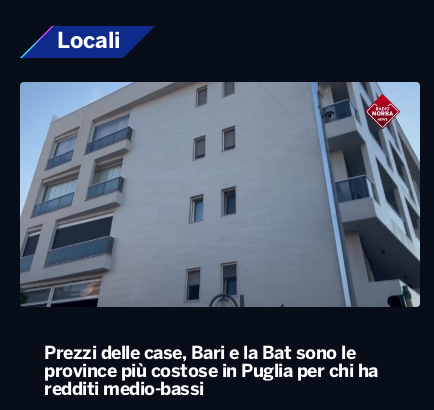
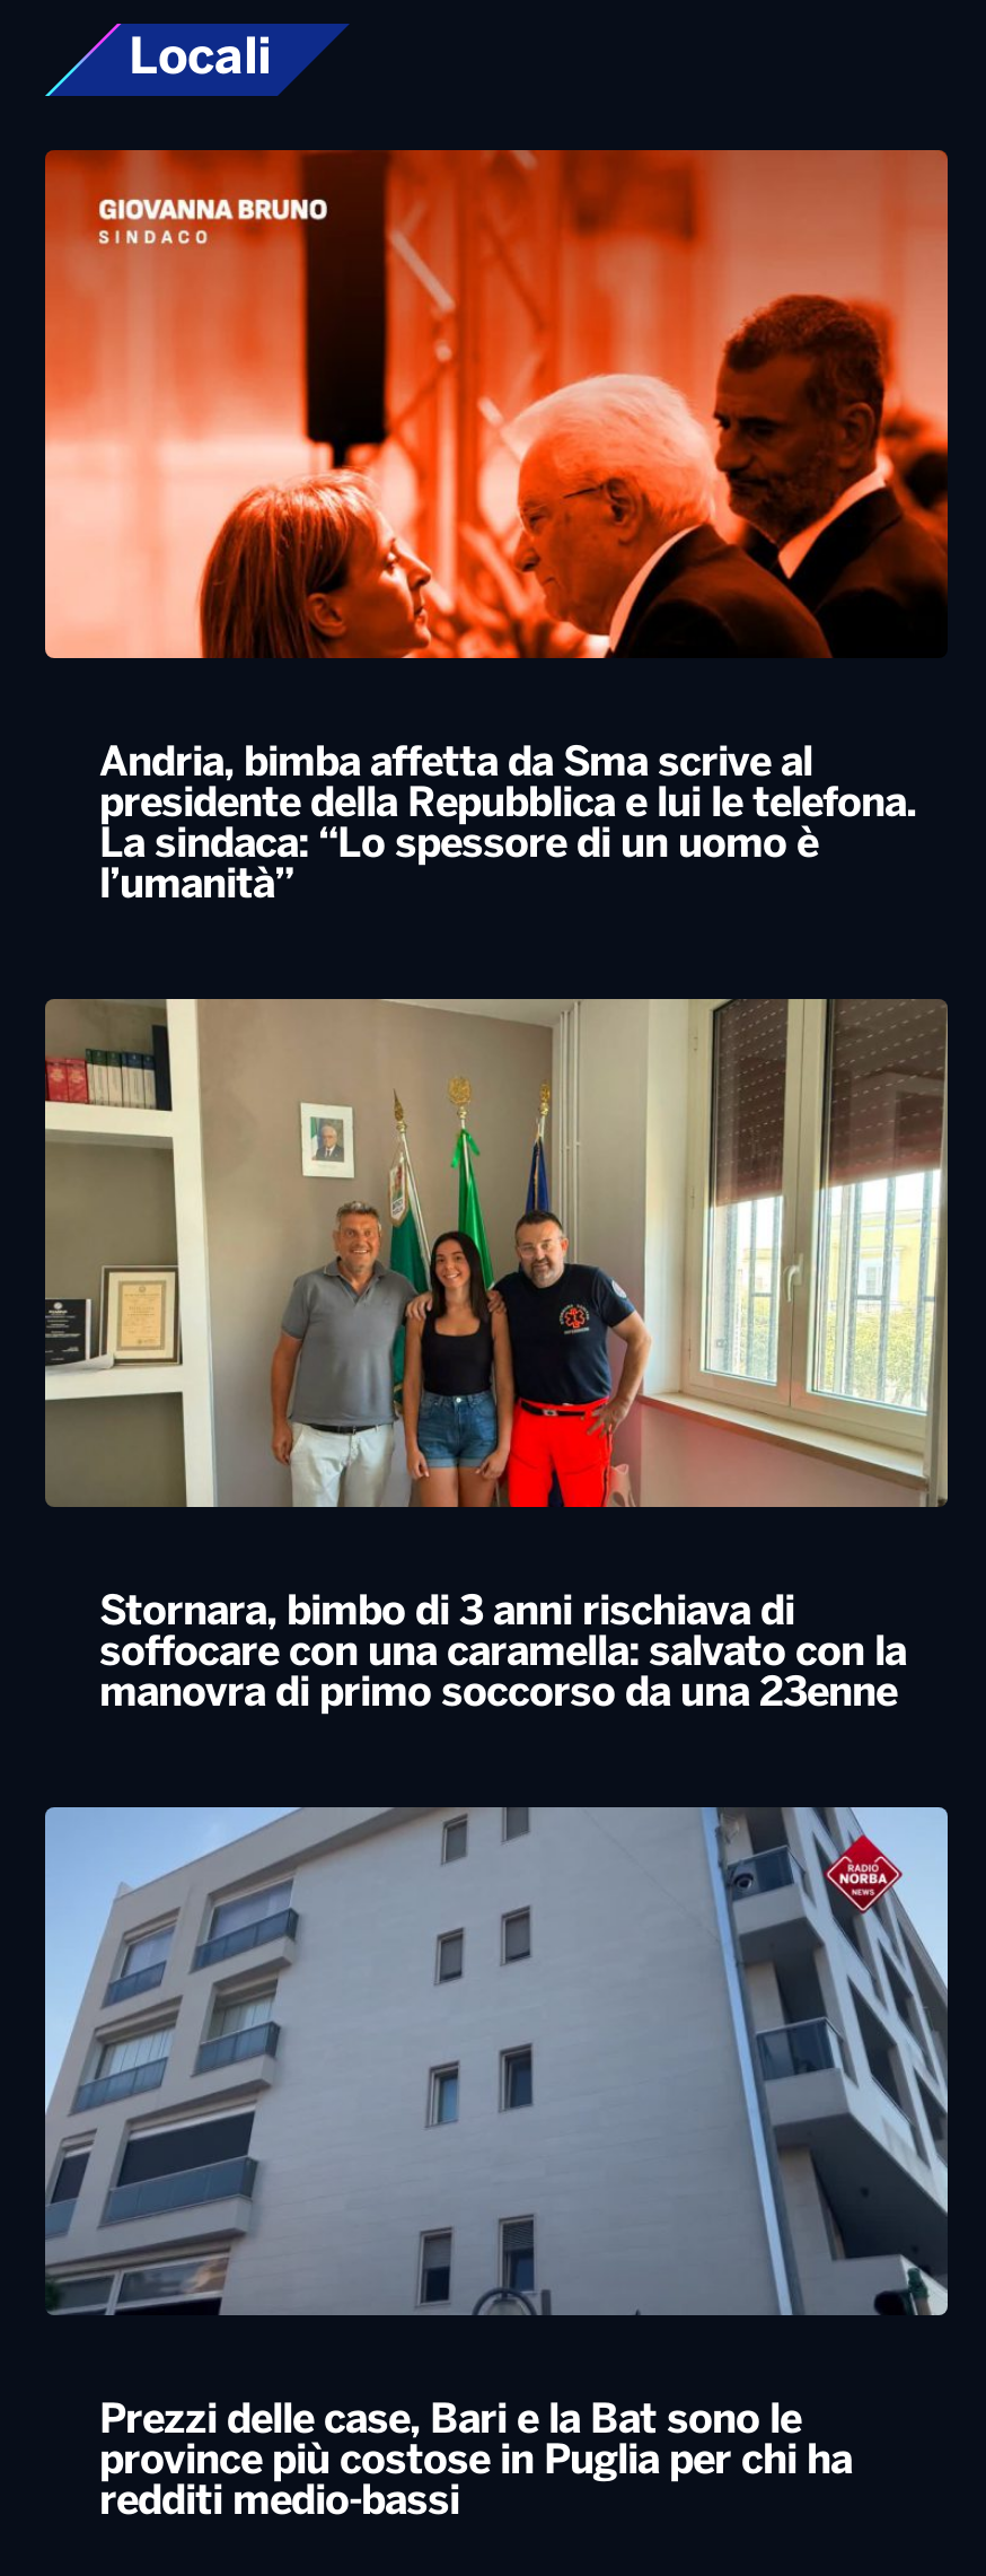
none -> [43,149,950,908] [image] | Andria, bimba affetta da Sma scrive al | presidente della Repubblica e lui le telefona. | La sindaca: “Lo spessore di un uomo è | l’umanità”
none -> [43,996,950,1716] [image] | Stornara, bimbo di 3 anni rischiava di | soffocare con una caramella: salvato con la | manovra di primo soccorso da una 23enne

